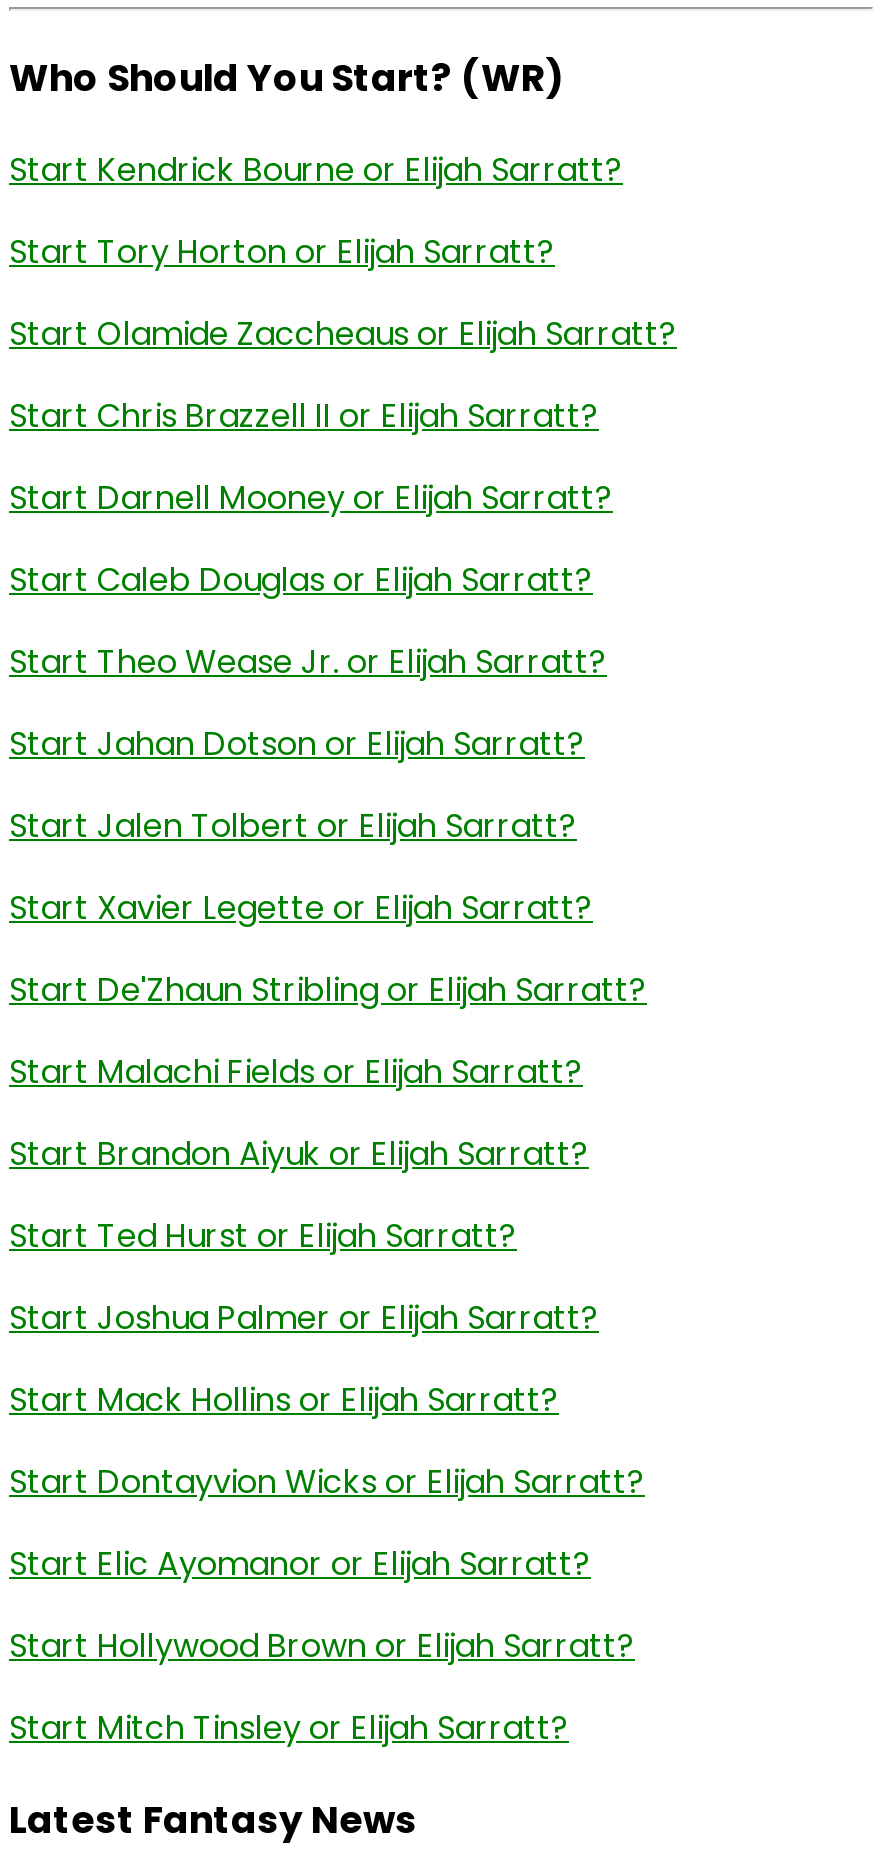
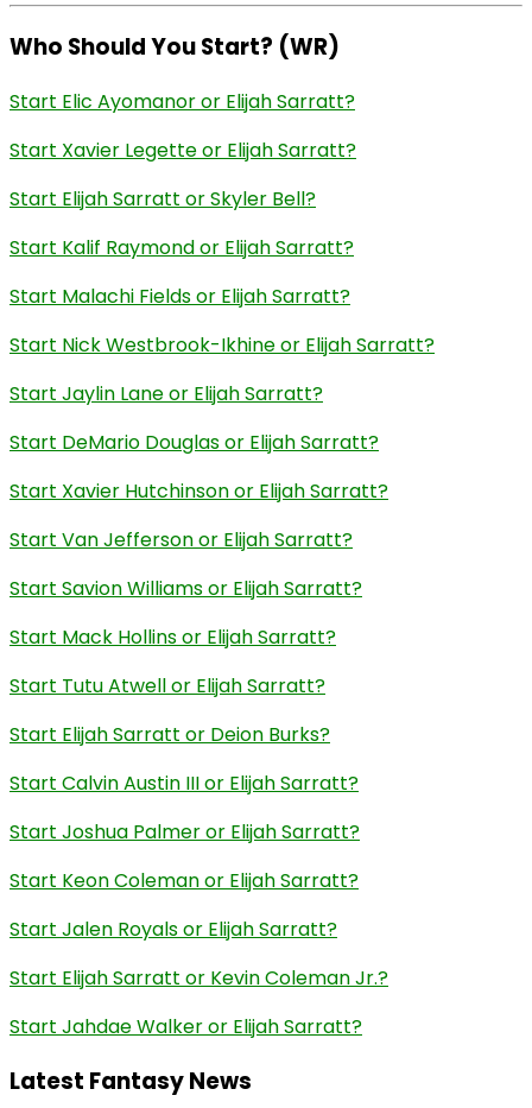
[9,147,677,1505] Start Kendrick Bourne or Elijah Sarratt? | Start Tory Horton or Elijah Sarratt? | Start Olamide Zaccheaus or Elijah Sarratt? | Start Chris Brazzell II or Elijah Sarratt? | Start Darnell Mooney or Elijah Sarratt? | Start Caleb Douglas or Elijah Sarratt? | Start Theo Wease Jr. or Elijah Sarratt? | Start Jahan Dotson or Elijah Sarratt? | Start Jalen Tolbert or Elijah Sarratt? | Start De'Zhaun Stribling or Elijah Sarratt? | Start Brandon Aiyuk or Elijah Sarratt? | Start Ted Hurst or Elijah Sarratt? | Start Dontayvion Wicks or Elijah Sarratt? -> none
moved [9,885,593,931] -> [9,136,356,164]: Start Xavier Legette or Elijah Sarratt?
moved [9,1049,583,1095] -> [9,283,350,310]: Start Malachi Fields or Elijah Sarratt?
moved [9,1295,599,1341] -> [9,818,360,845]: Start Joshua Palmer or Elijah Sarratt?
moved [9,1377,559,1423] -> [9,623,336,651]: Start Mack Hollins or Elijah Sarratt?
moved [9,1541,591,1587] -> [9,88,355,115]: Start Elic Ayomanor or Elijah Sarratt?
[9,1623,635,1751] Start Hollywood Brown or Elijah Sarratt? | Start Mitch Tinsley or Elijah Sarratt? -> [9,185,435,1040] Start Elijah Sarratt or Skyler Bell? | Start Kalif Raymond or Elijah Sarratt? | Start Nick Westbrook-Ikhine or Elijah Sarratt? | Start Jaylin Lane or Elijah Sarratt? | Start DeMario Douglas or Elijah Sarratt? | Start Xavier Hutchinson or Elijah Sarratt? | Start Van Jefferson or Elijah Sarratt? | Start Savion Williams or Elijah Sarratt? | Start Tutu Atwell or Elijah Sarratt? | Start Elijah Sarratt or Deion Burks? | Start Calvin Austin III or Elijah Sarratt? | Start Keon Coleman or Elijah Sarratt? | Start Jalen Royals or Elijah Sarratt? | Start Elijah Sarratt or Kevin Coleman Jr.? | Start Jahdae Walker or Elijah Sarratt?

